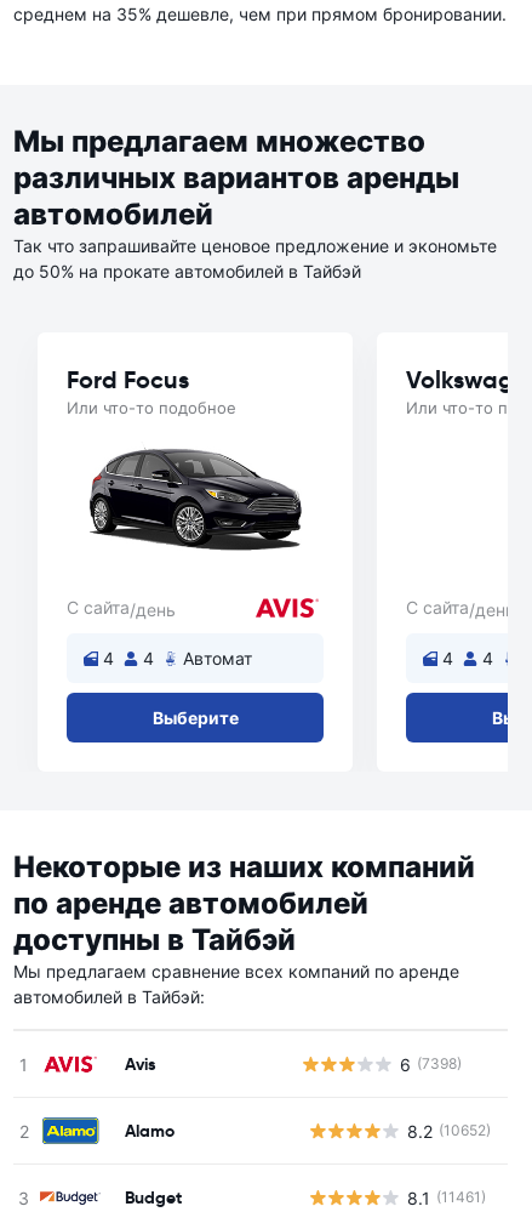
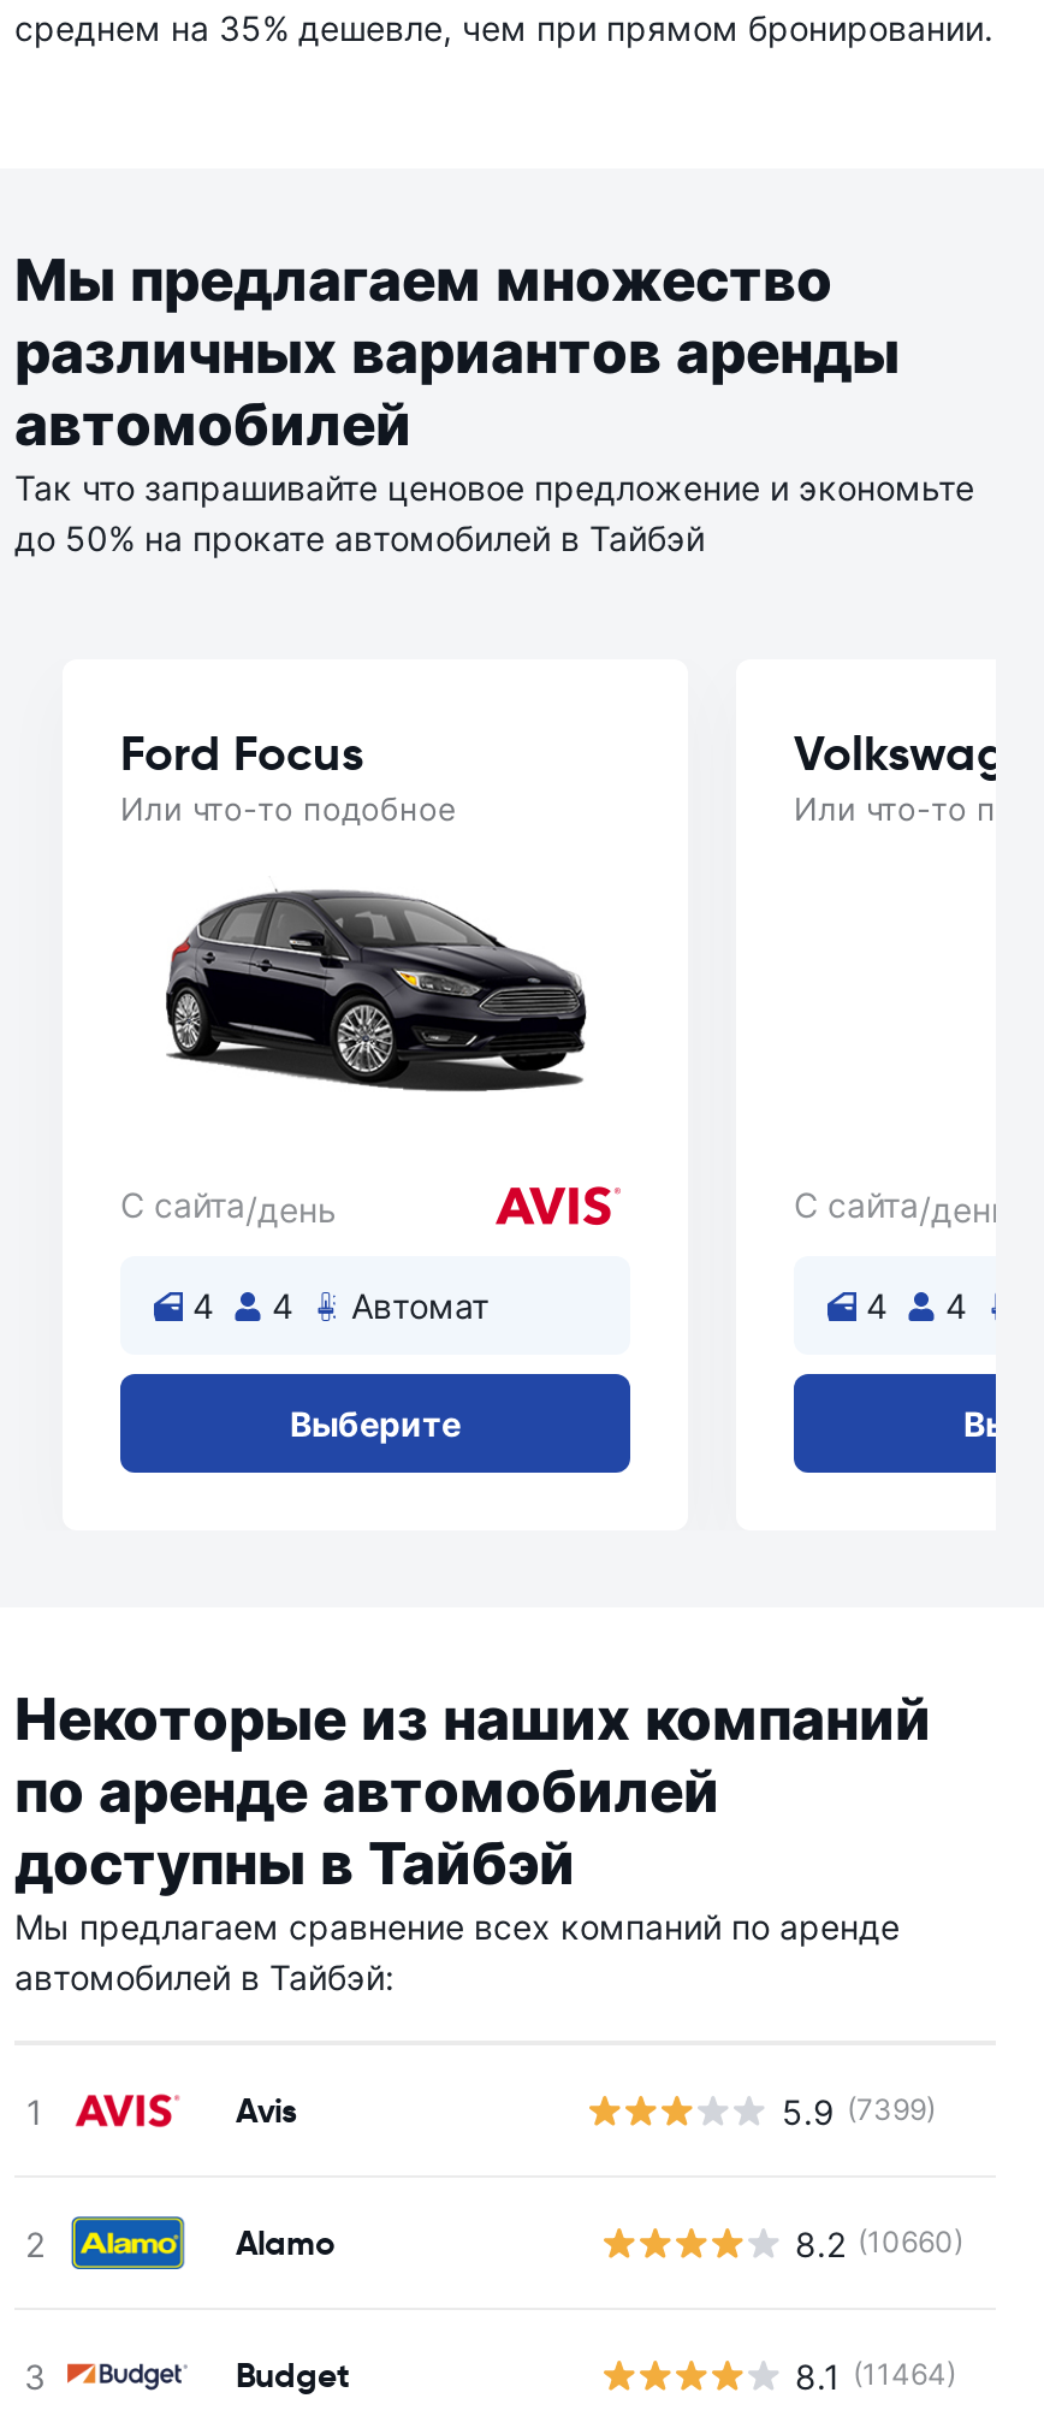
[400,1054,462,1074] 6 (7398) -> [782,2090,936,2131] 5.9 (7399)
[407,1120,490,1141] 8.2 (10652) -> [795,2222,963,2263] 8.2 (10660)
[407,1187,485,1208] 8.1 (11461) -> [795,2355,956,2396] 8.1 (11464)

